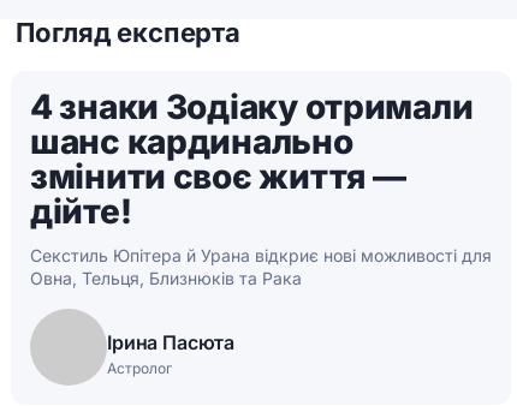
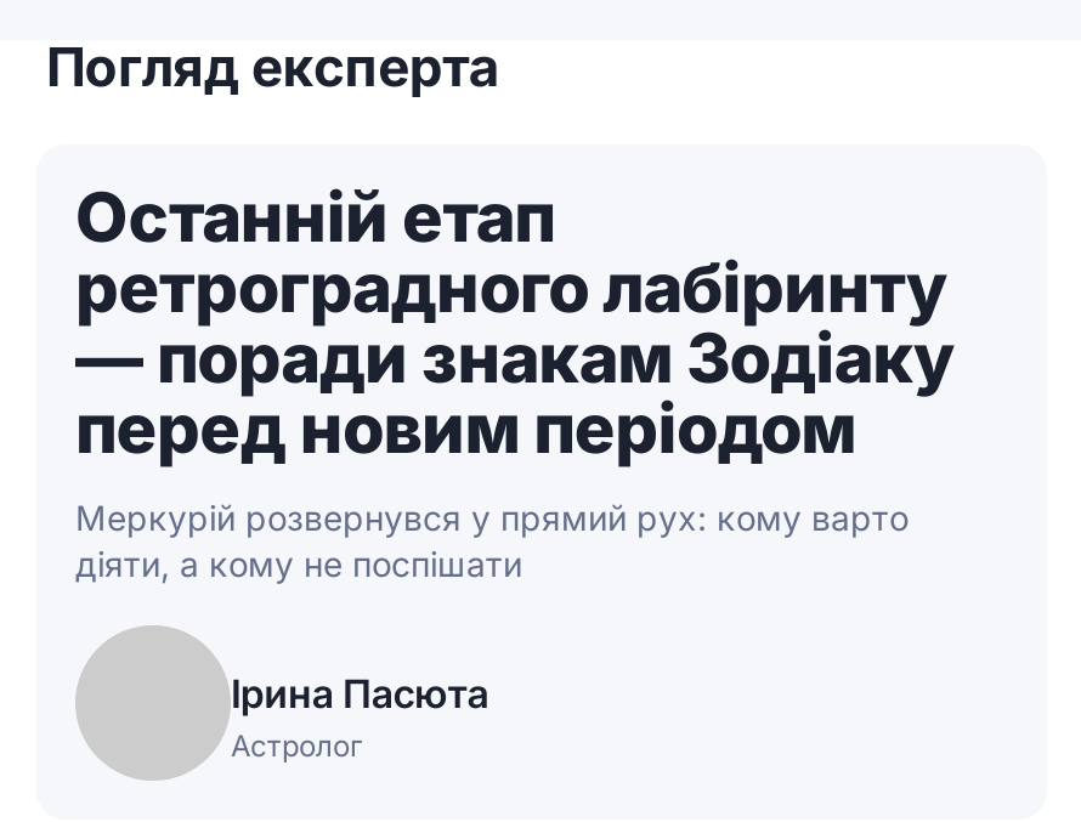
[30,86,492,288] 4 знаки Зодіаку отримали | шанс кардинально | змінити своє життя — | дійте! | Секстиль Юпітера й Урана відкриє нові можливості для | Овна, Тельця, Близнюків та Рака -> [75,176,954,584] Останній етап | ретроградного лабіринту | — поради знакам Зодіаку | перед новим періодом | Меркурій розвернувся у прямий рух: кому варто | діяти, а кому не поспішати

